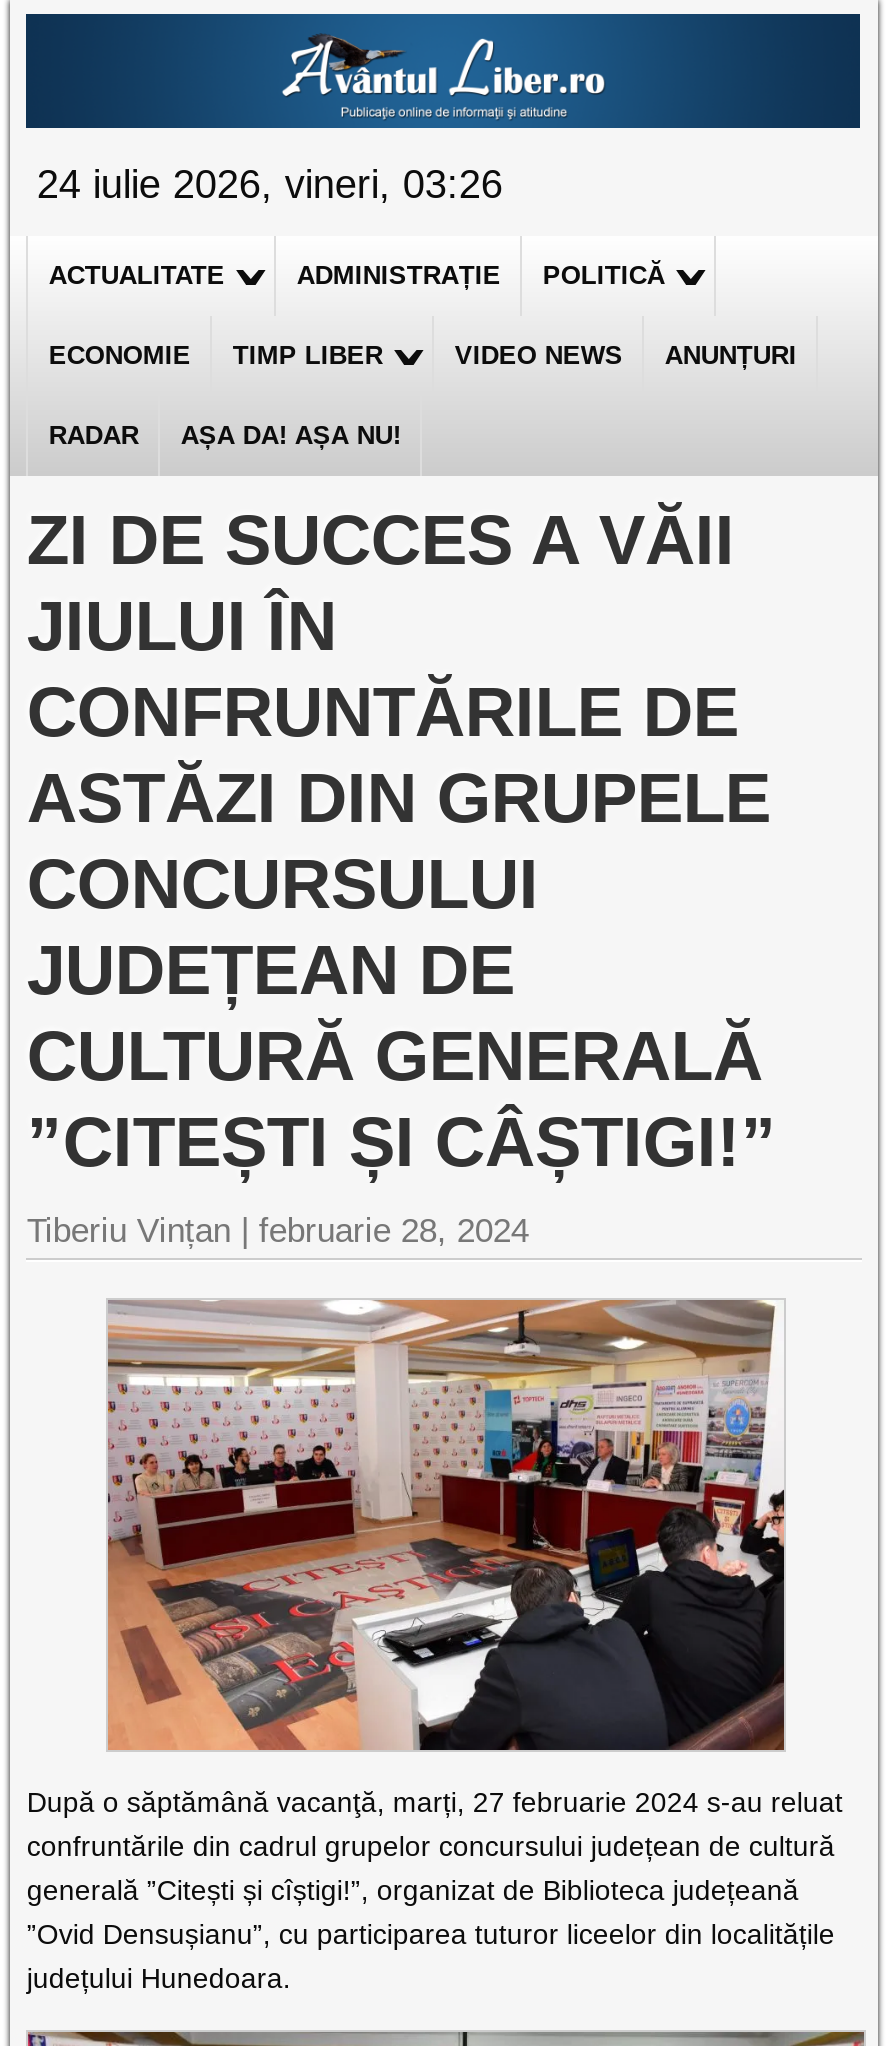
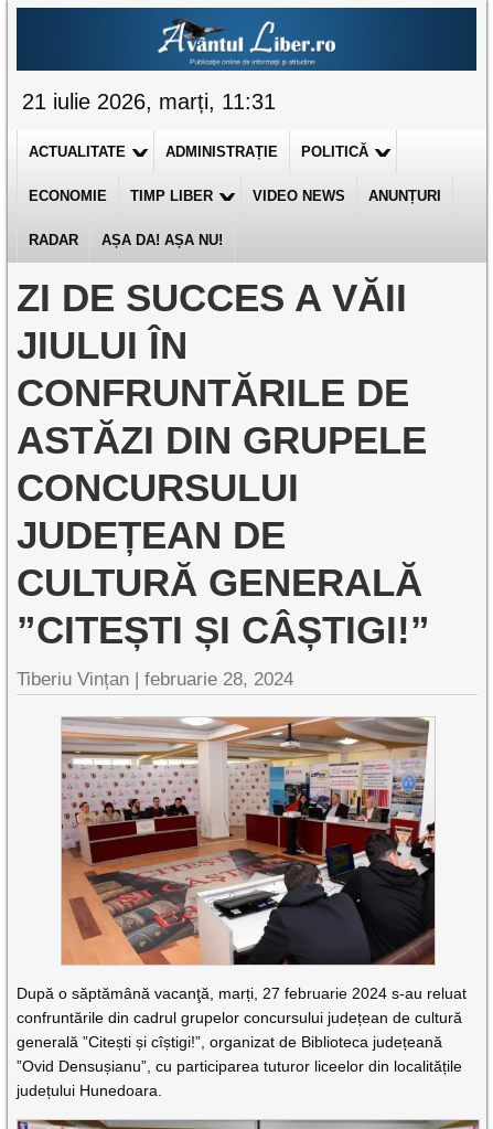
[37,162,503,206] 24 iulie 2026, vineri, 03:26 -> [22,89,276,114] 21 iulie 2026, marți, 11:31

